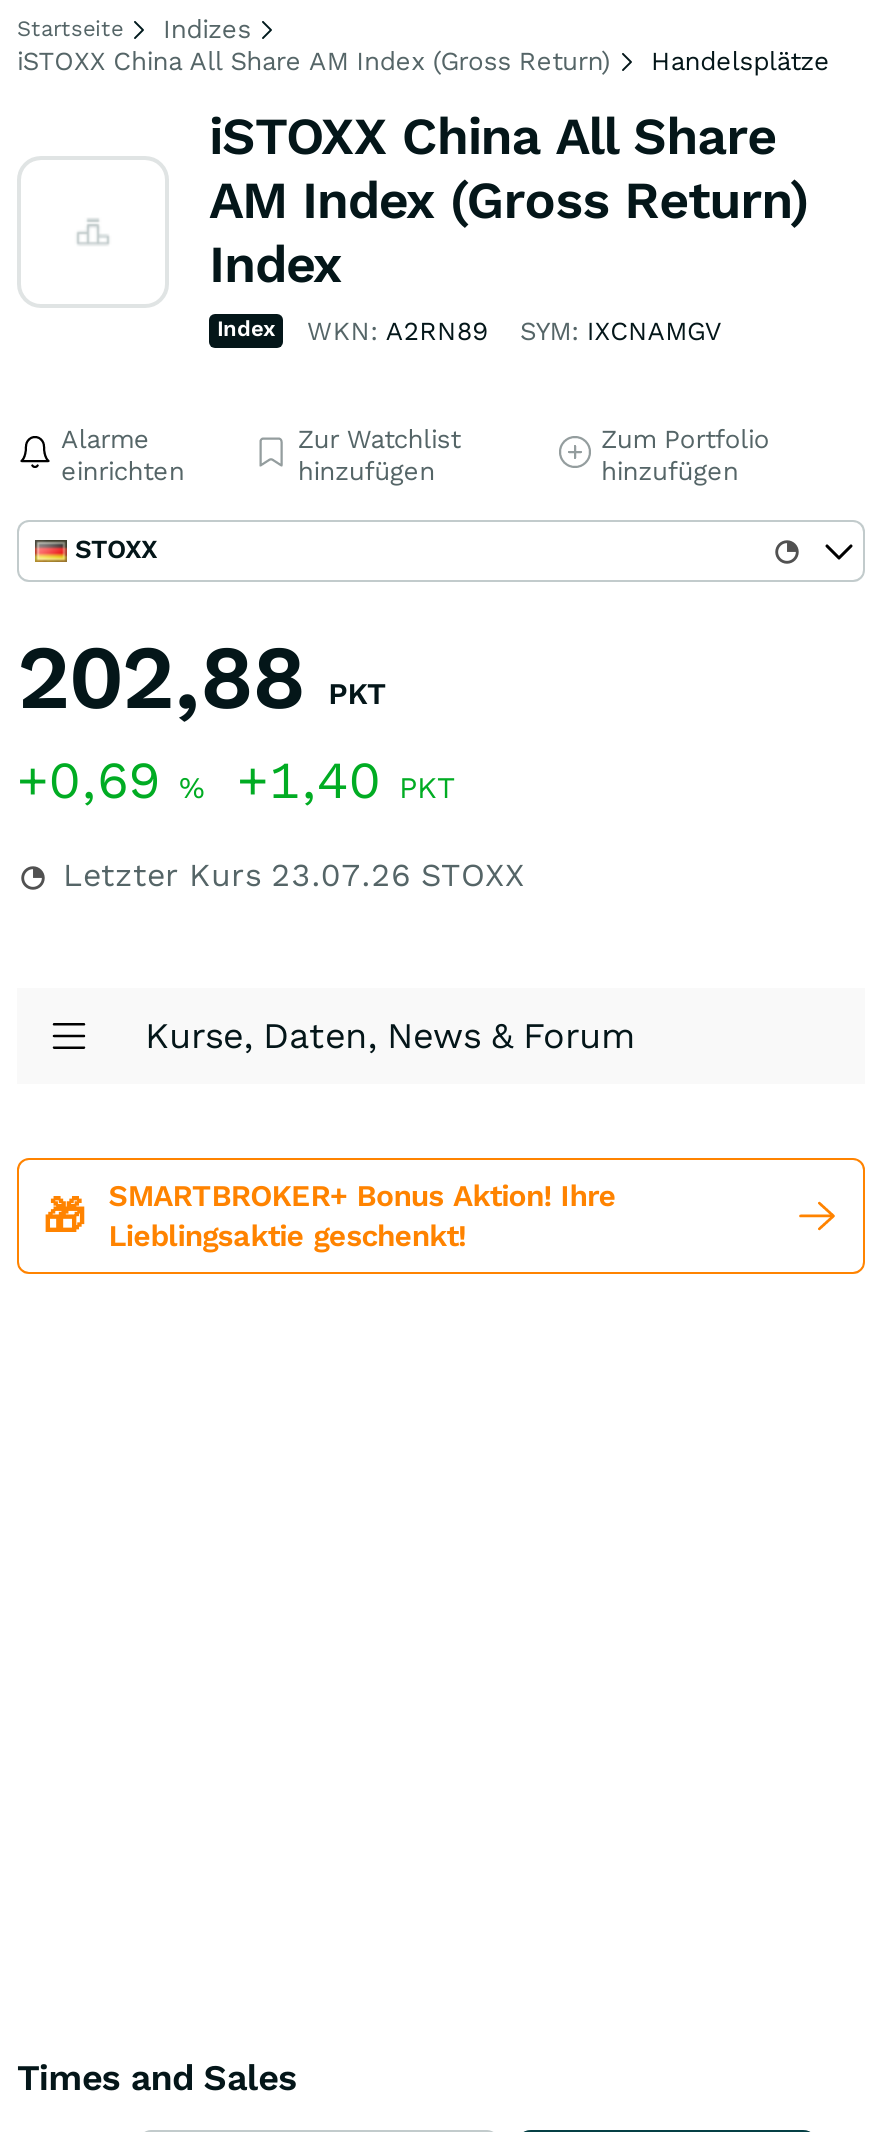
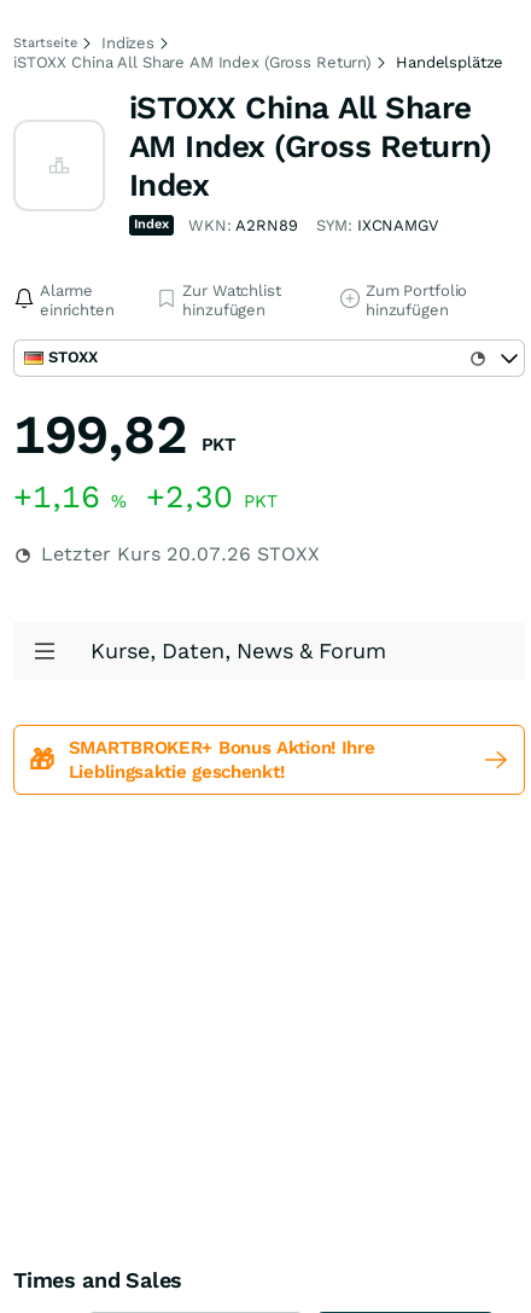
[17,624,386,730] 202,88 PKT -> [13,402,236,466] 199,82 PKT
[17,750,455,810] +0,69% +1,40 PKT -> [13,478,278,515] +1,16% +2,30 PKT
[53,856,525,894] Letzter Kurs 23.07.26 STOXX -> [35,542,320,565] Letzter Kurs 20.07.26 STOXX

